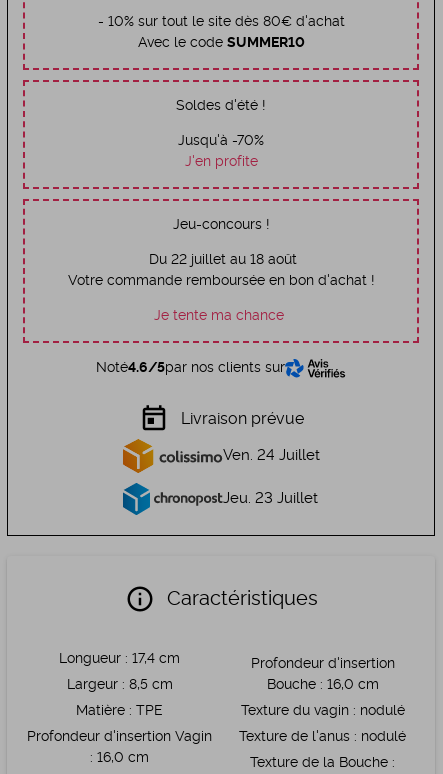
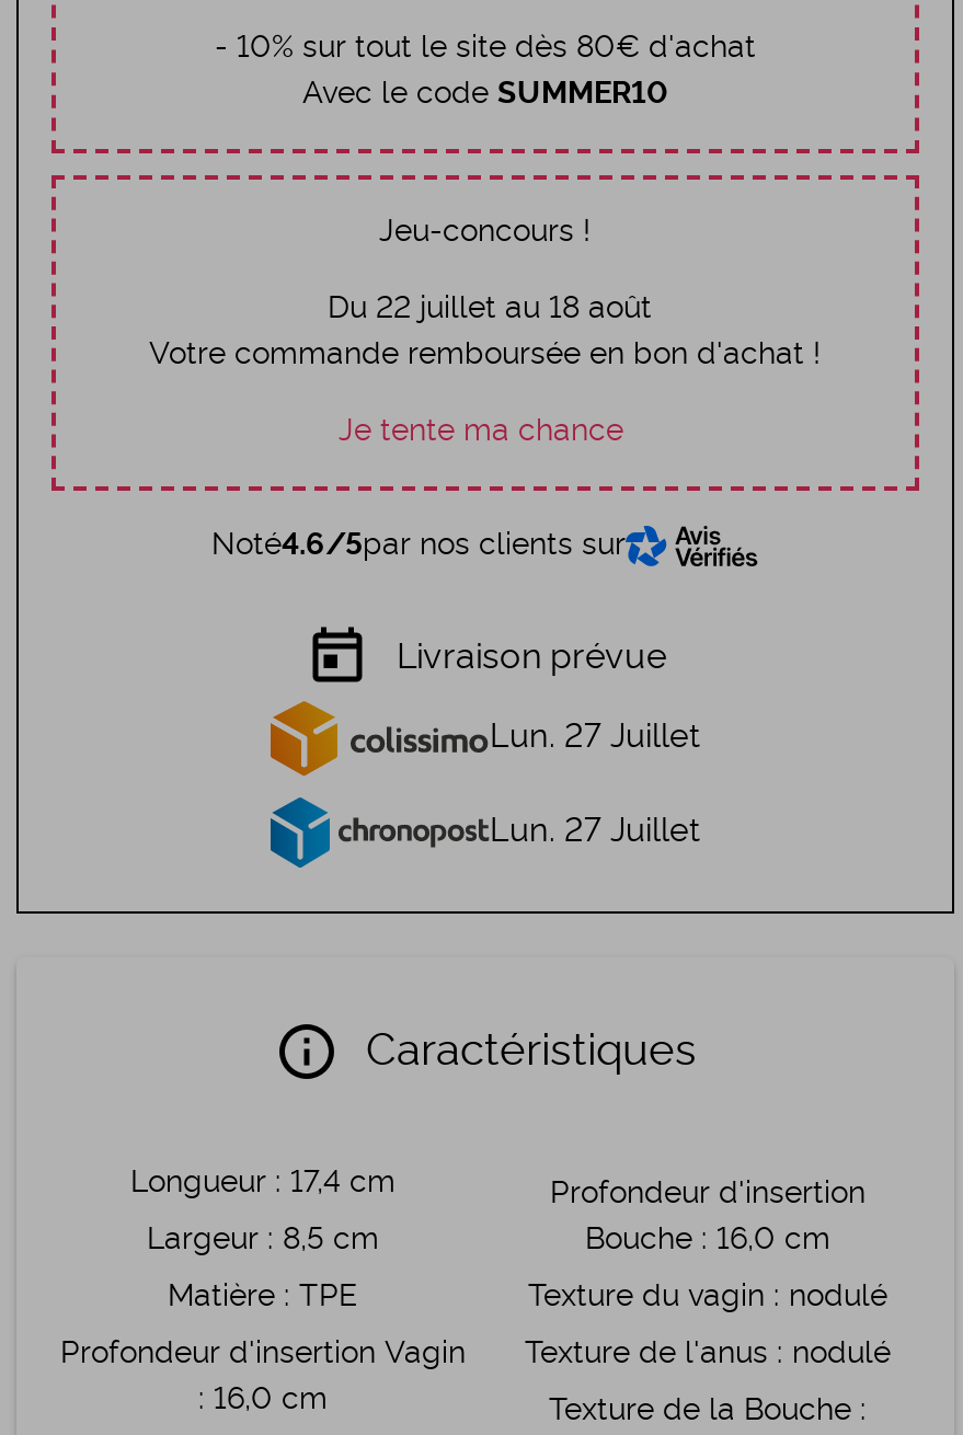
[176,98,266,168] Soldes d'été ! | Jusqu'à -70% | J'en profite -> none
[222,448,319,463] Ven. 24 Juillet -> [490,721,700,754] Lun. 27 Juillet
[222,491,317,506] Jeu. 23 Juillet -> [490,816,700,849] Lun. 27 Juillet

